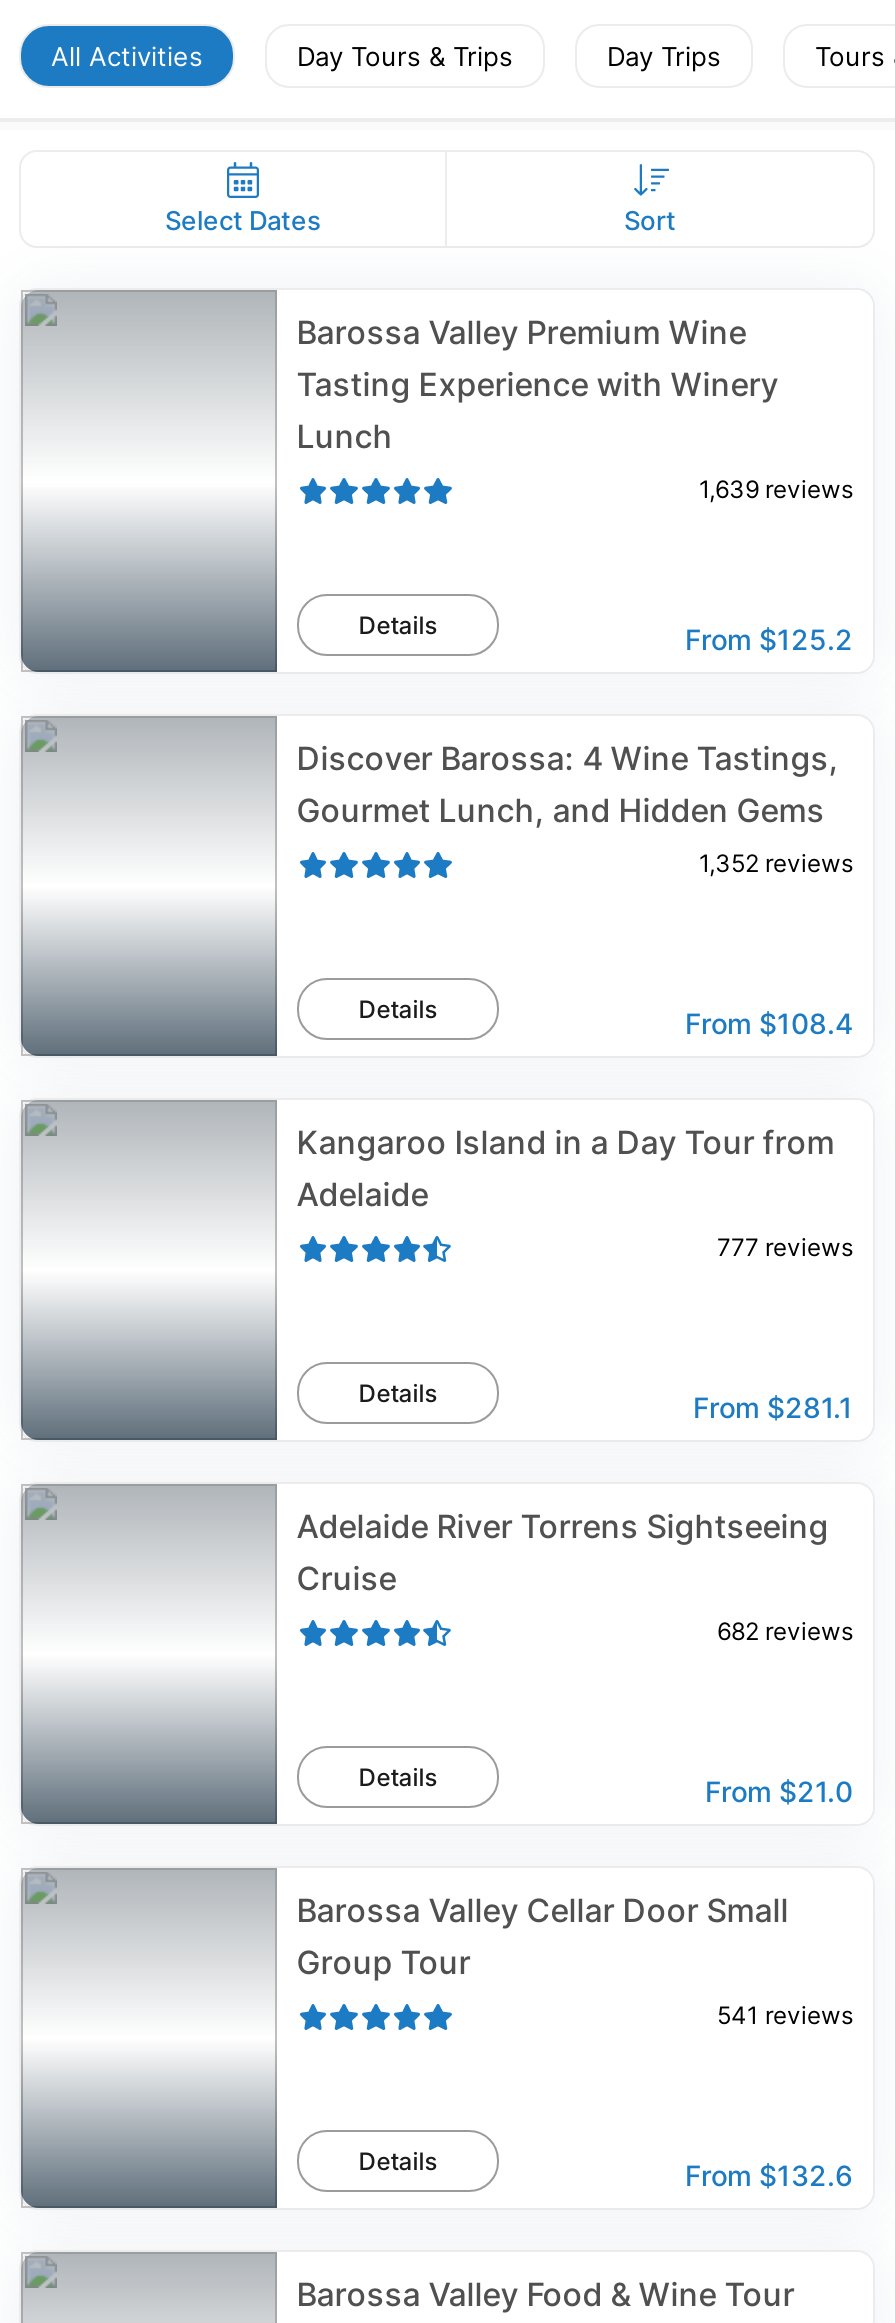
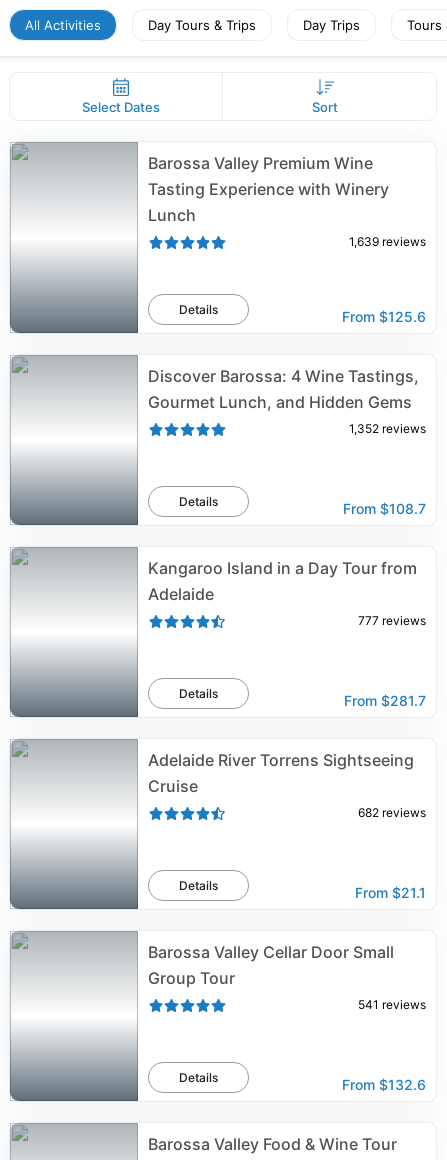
[685,622,853,656] From $125.2 -> [342,308,426,325] From $125.6
[685,1006,853,1040] From $108.4 -> [343,500,426,517] From $108.7
[693,1390,853,1424] From $281.1 -> [344,692,426,709] From $281.7
[705,1774,853,1808] From $21.0 -> [355,884,426,901] From $21.1

